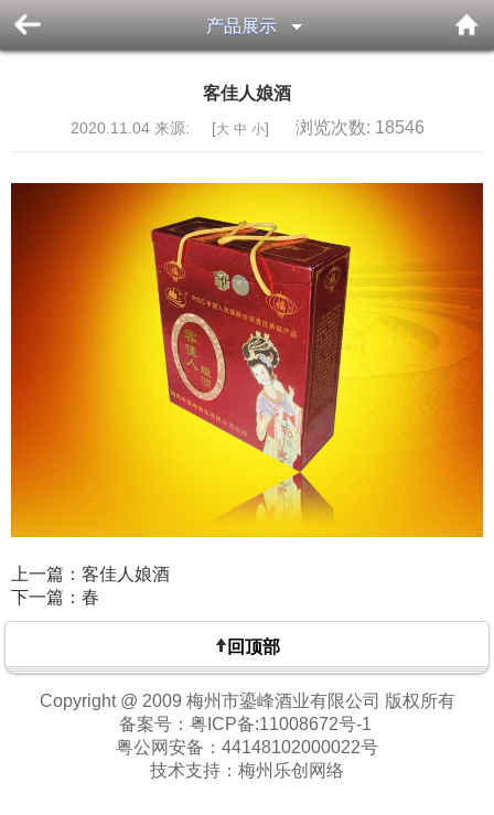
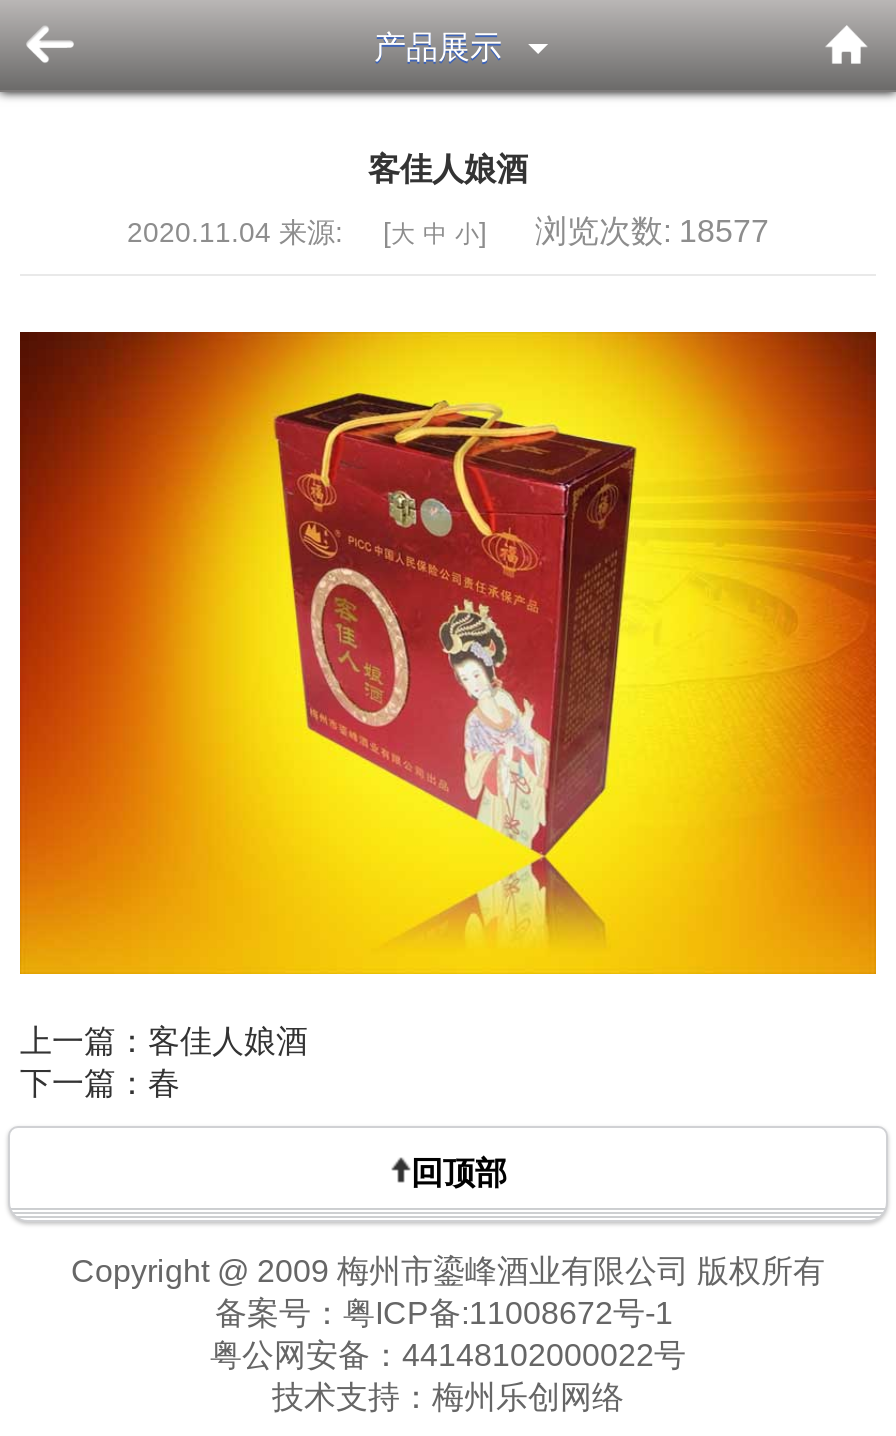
[70,118,424,137] 2020.11.04 来源: [大 中 小] 浏览次数: 18546 -> [127,214,769,248] 2020.11.04 来源: [大 中 小] 浏览次数: 18577

